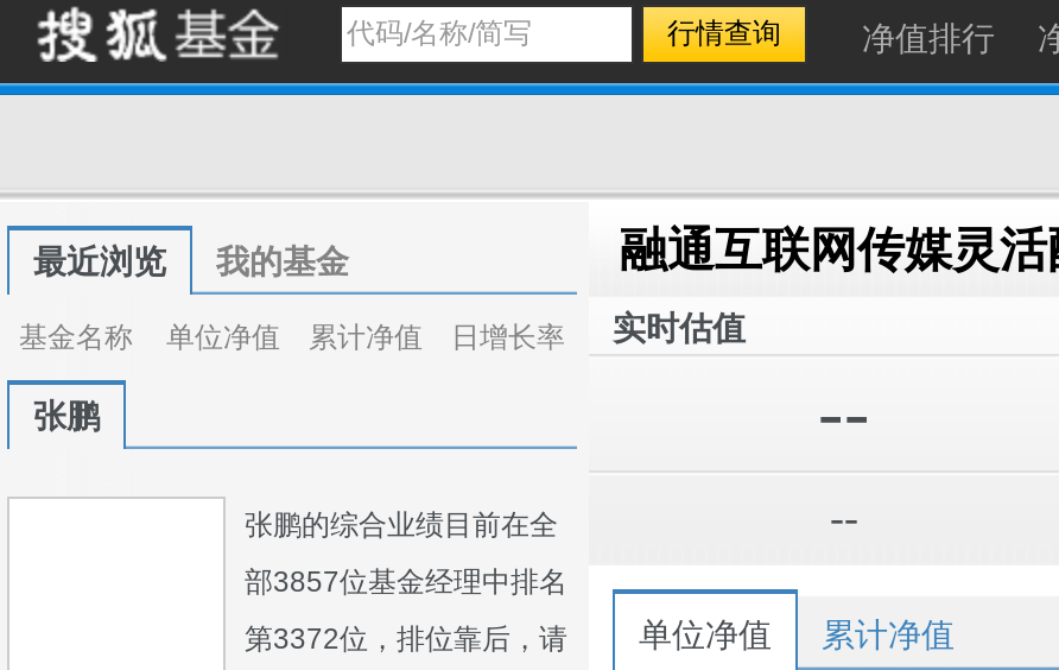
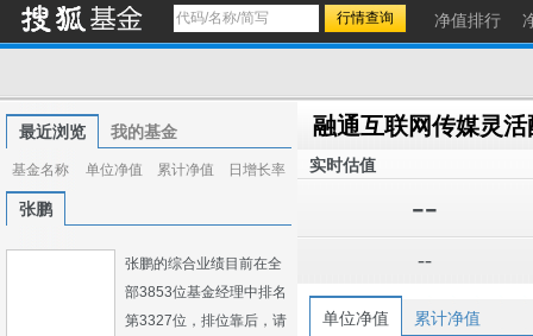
[245,565,567,599] 部3857位基金经理中排名 -> [125,284,287,300] 部3853位基金经理中排名
[245,622,567,656] 第3372位，排位靠后，请 -> [125,312,287,329] 第3327位，排位靠后，请

